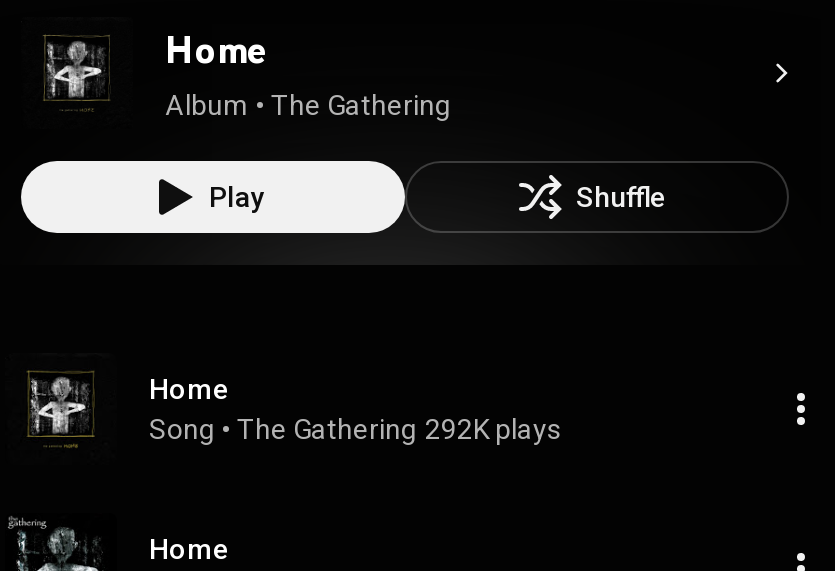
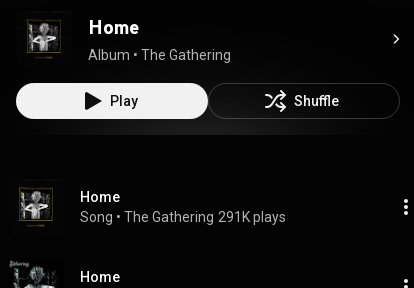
[149,413,561,445] Song • The Gathering 292K plays -> [80,209,286,225] Song • The Gathering 291K plays

